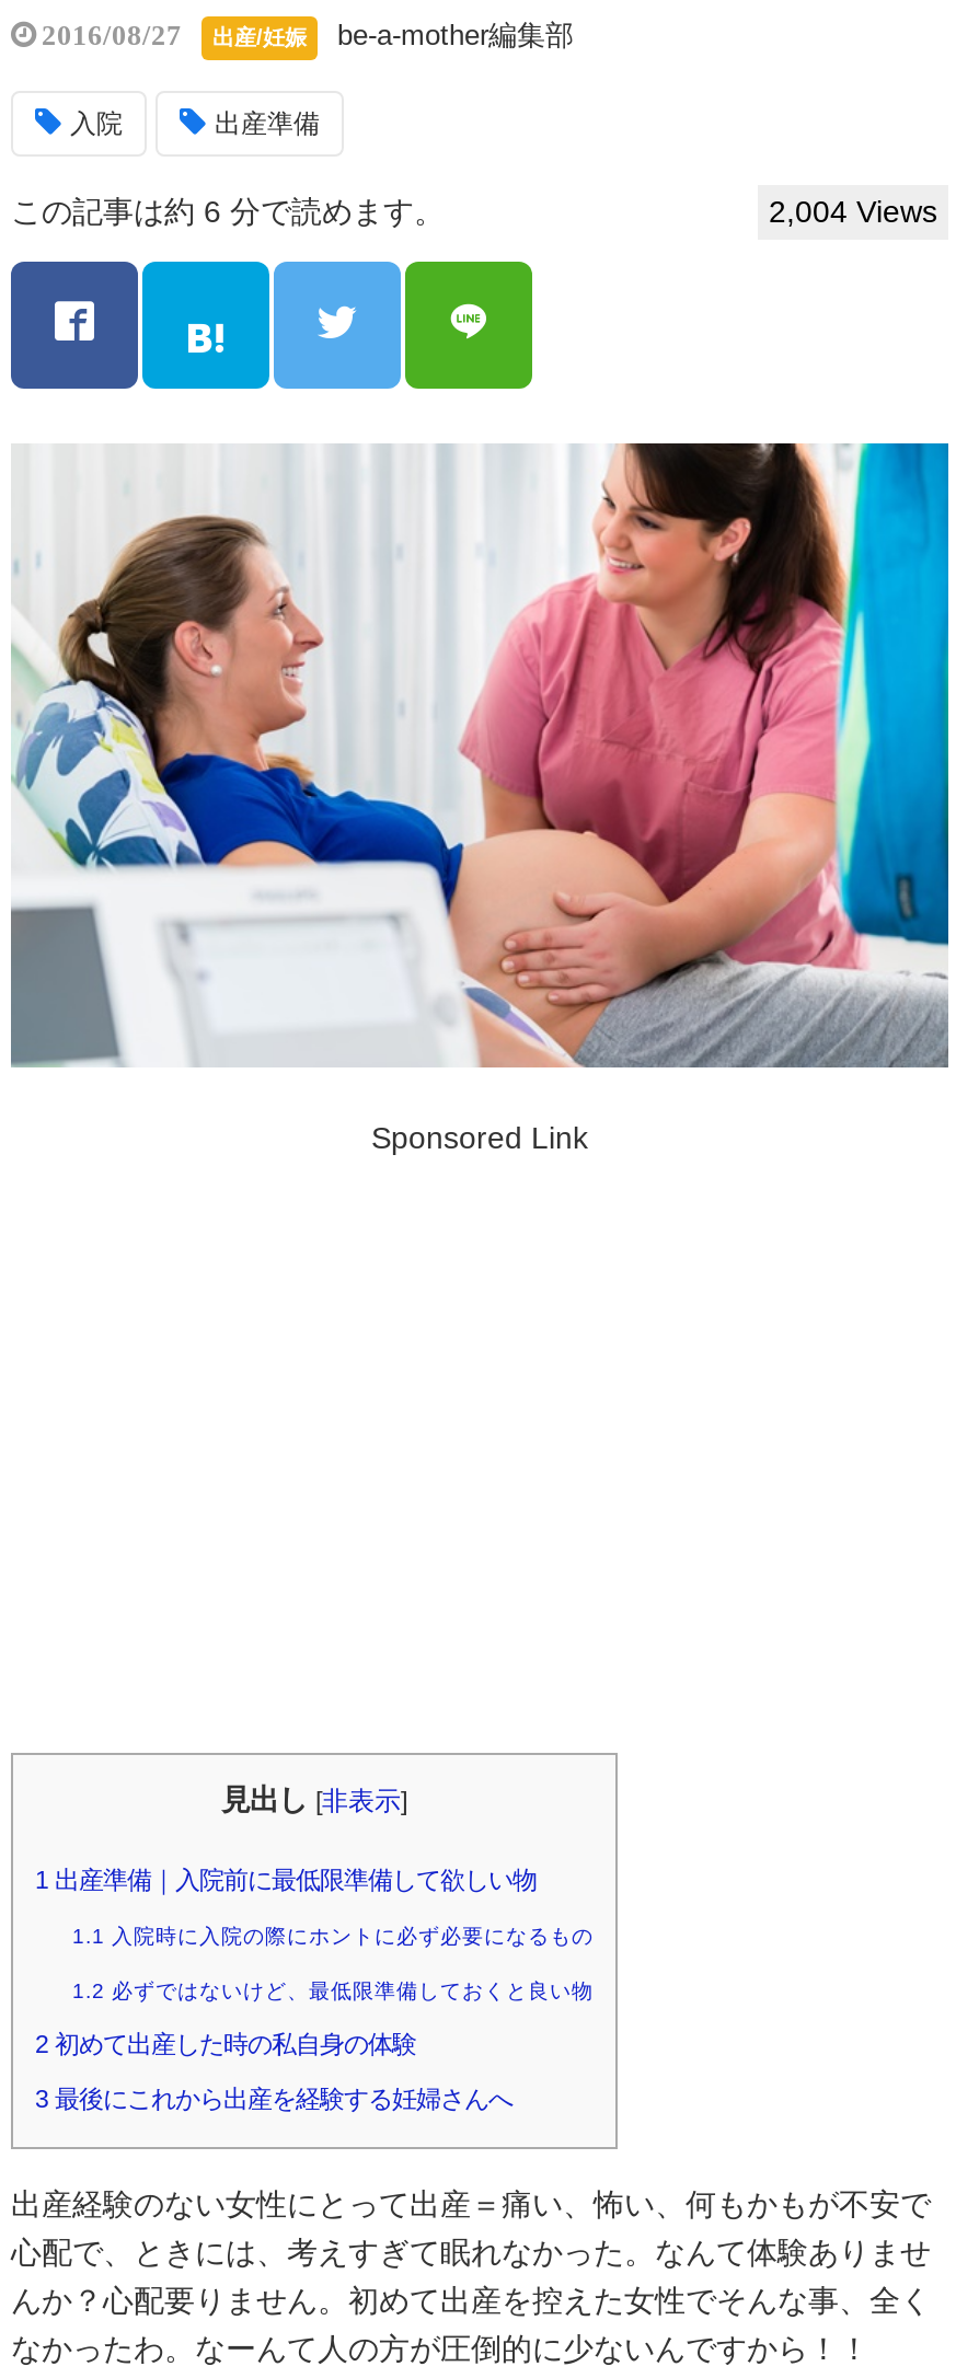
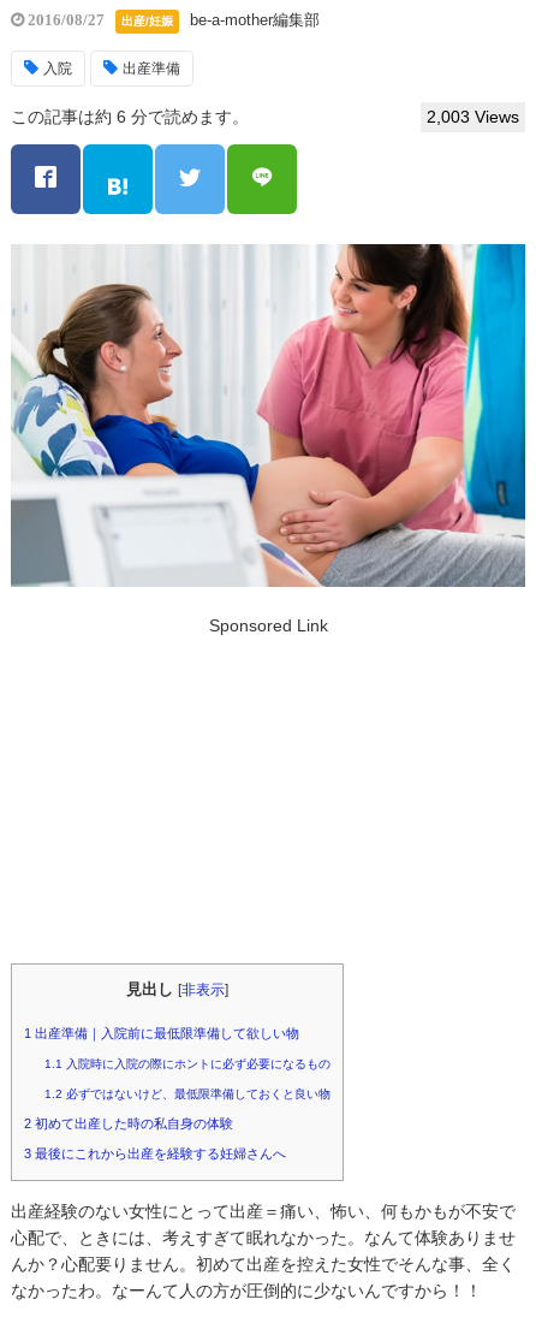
[769,194,937,229] 2,004 Views -> [427,107,519,126] 2,003 Views

